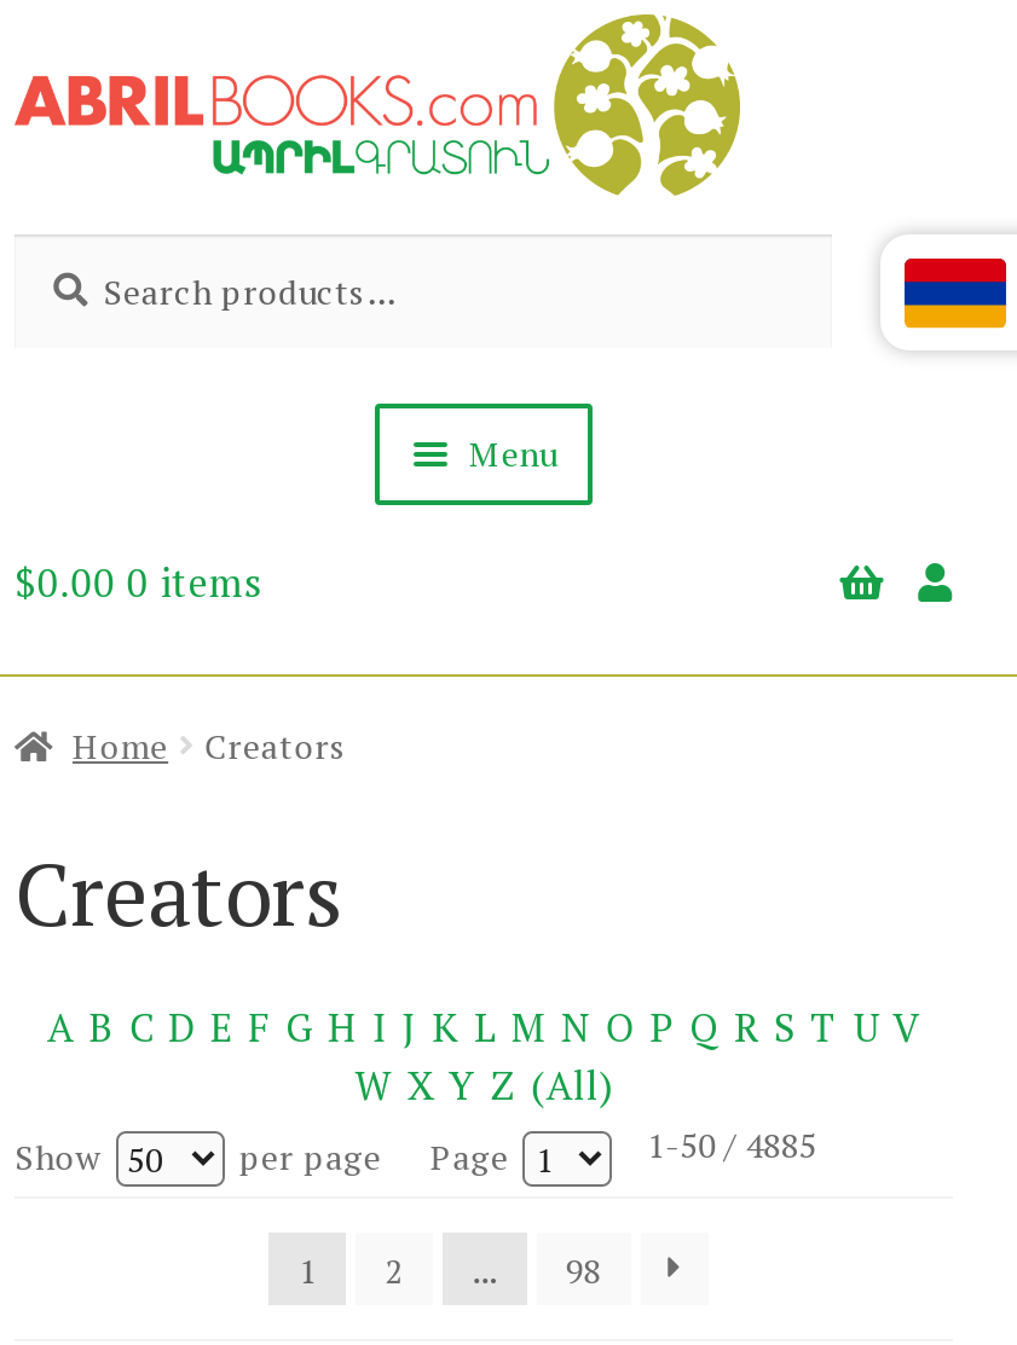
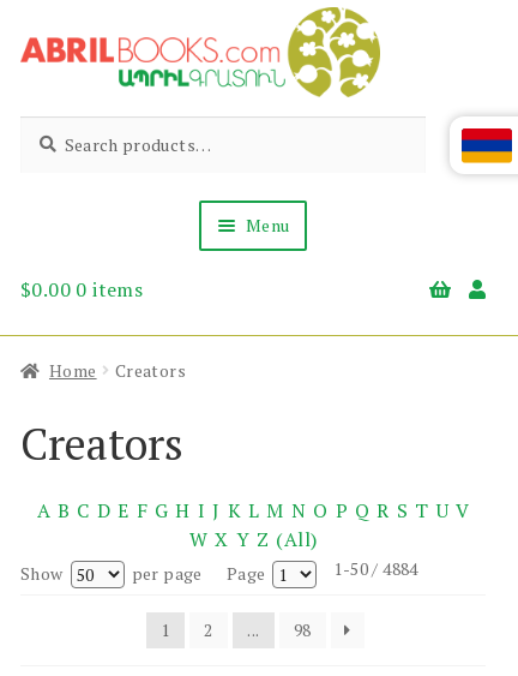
[647,1121,817,1167] 1-50 / 4885 -> [334,557,418,580] 1-50 / 4884

